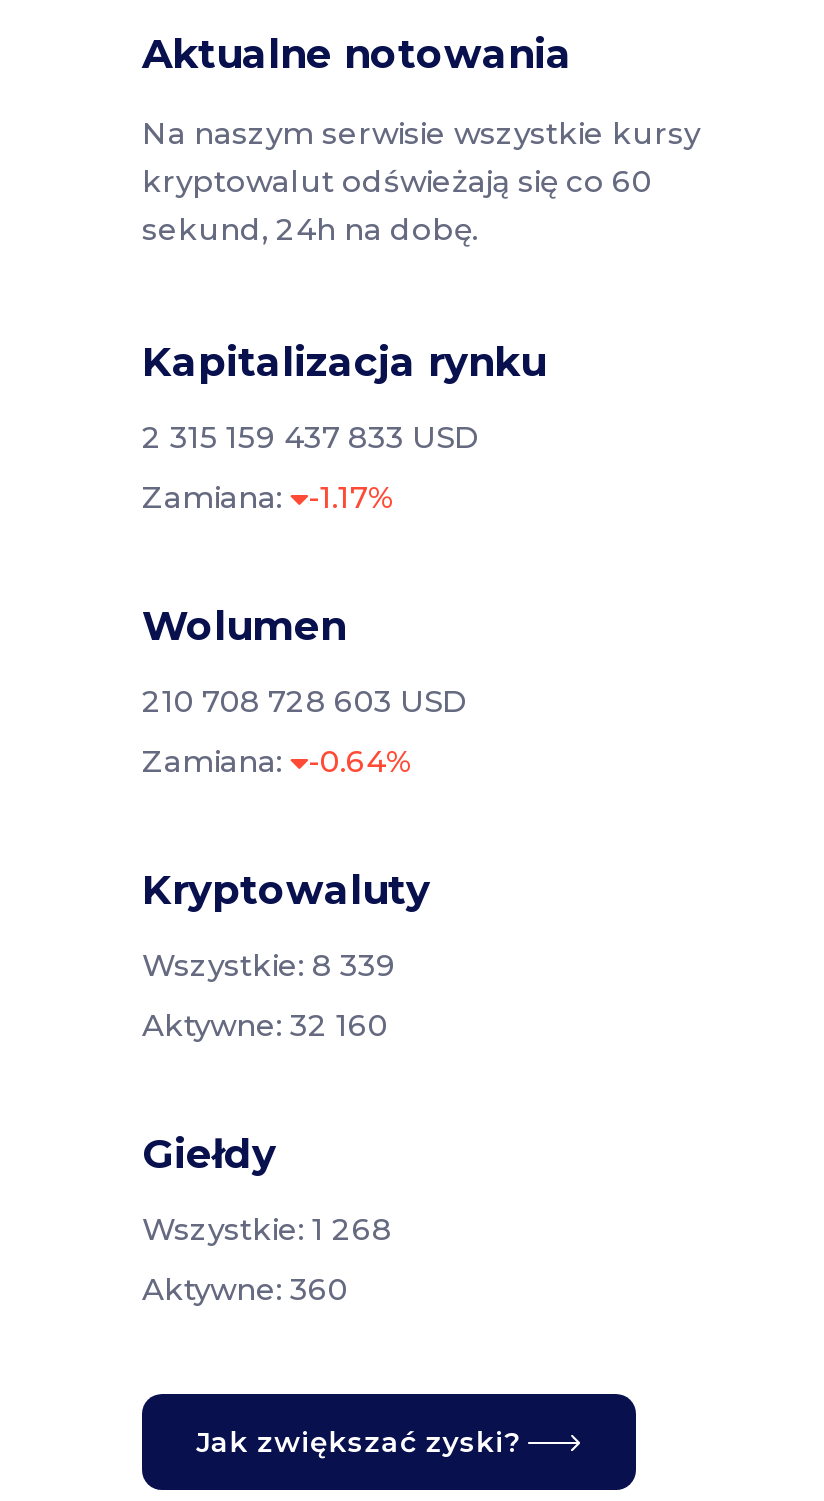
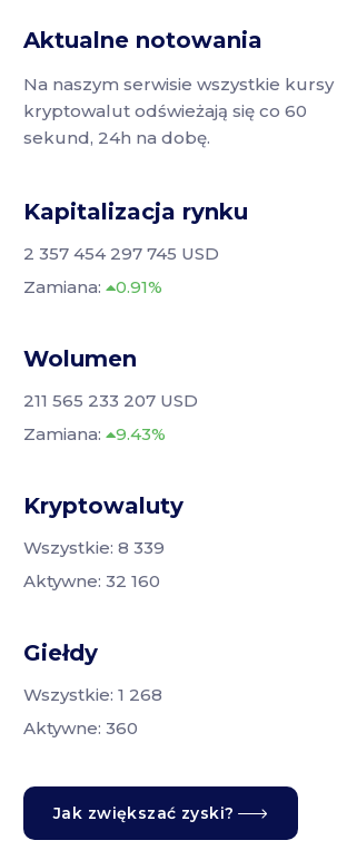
[142,419,480,457] 2 315 159 437 833 USD -> [23,243,219,264] 2 357 454 297 745 USD
[142,479,394,517] Zamiana: -1.17% -> [23,276,162,297] Zamiana: 0.91%
[142,683,468,721] 210 708 728 603 USD -> [23,390,198,411] 211 565 233 207 USD
[142,743,412,781] Zamiana: -0.64% -> [23,423,166,444] Zamiana: 9.43%

